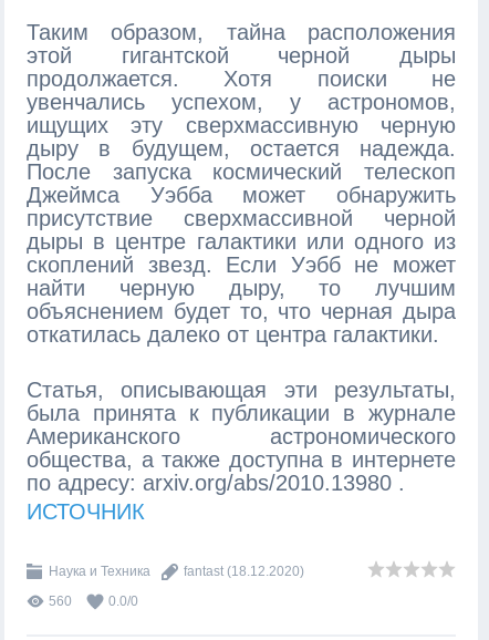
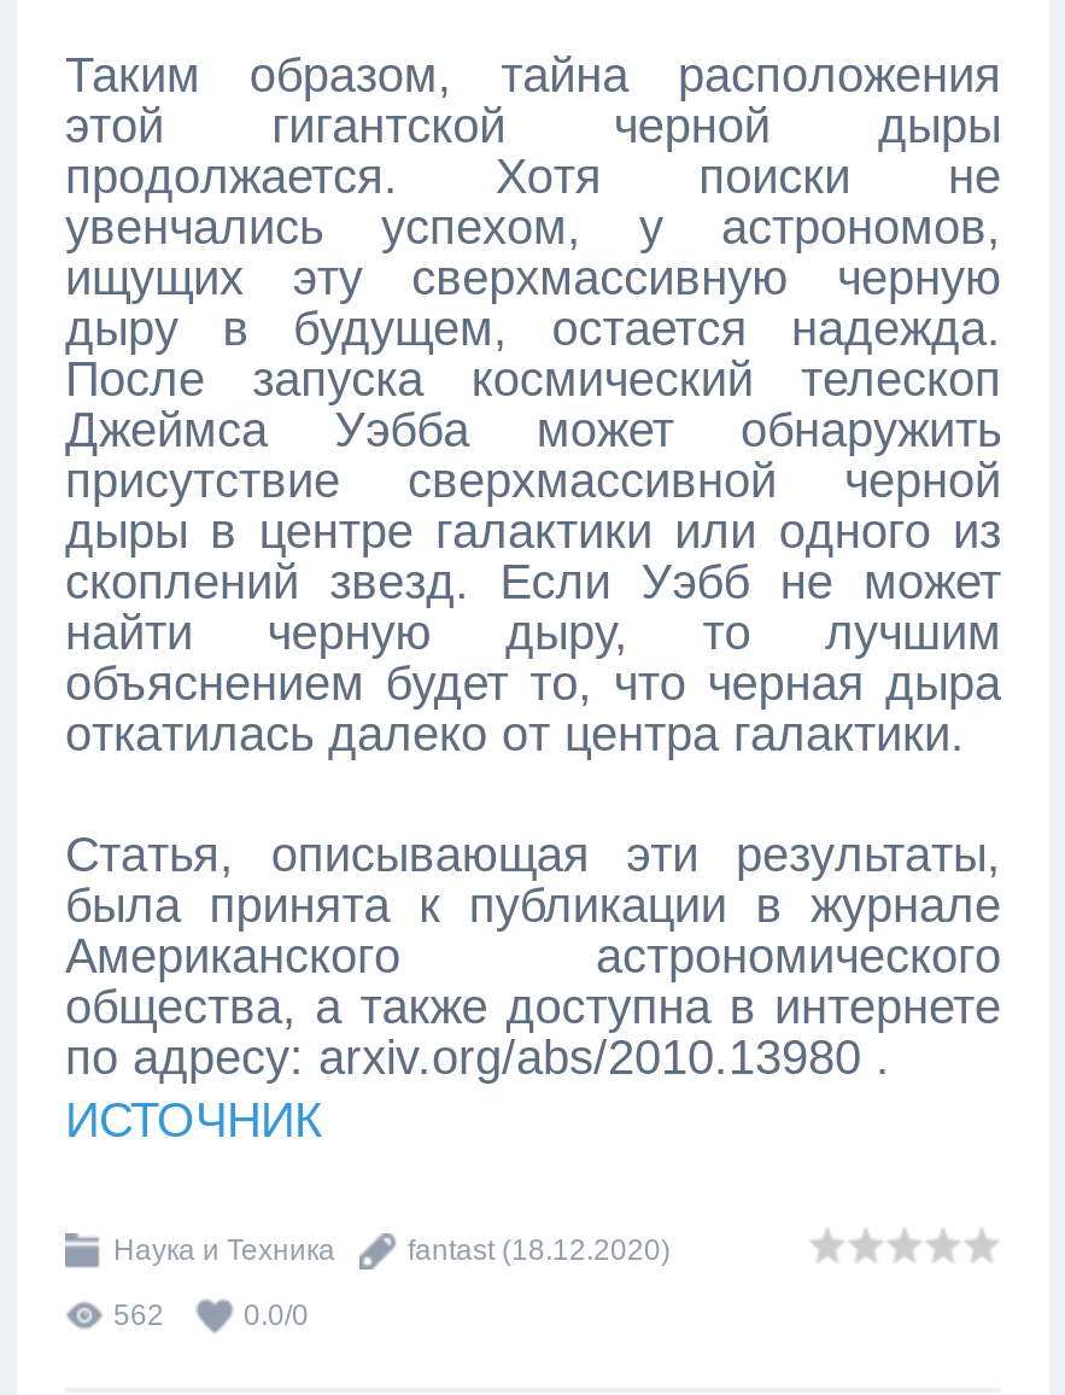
[49,593,72,609] 560 -> [113,1298,164,1332] 562

